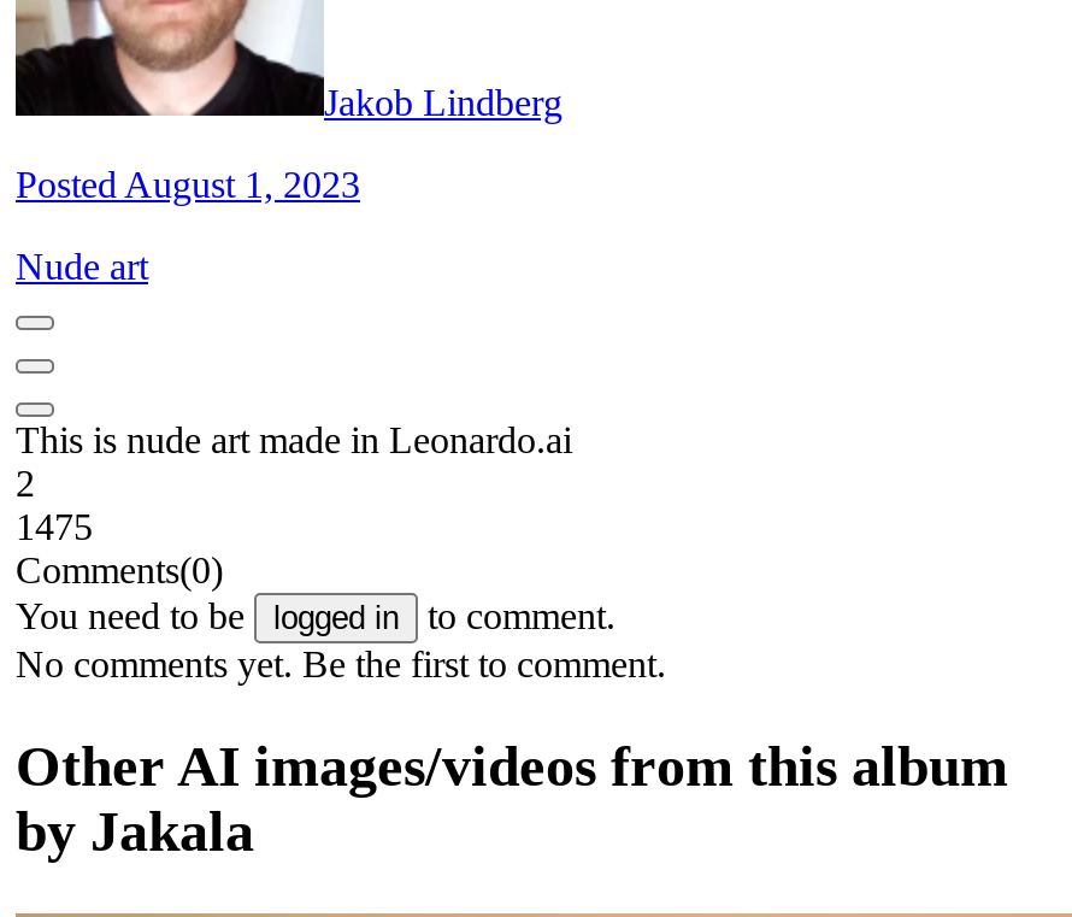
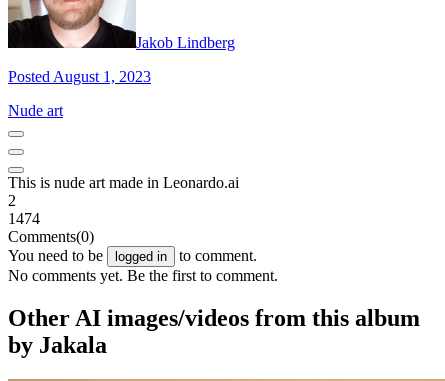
[16,506,93,547] 1475 -> [8,210,40,227] 1474

